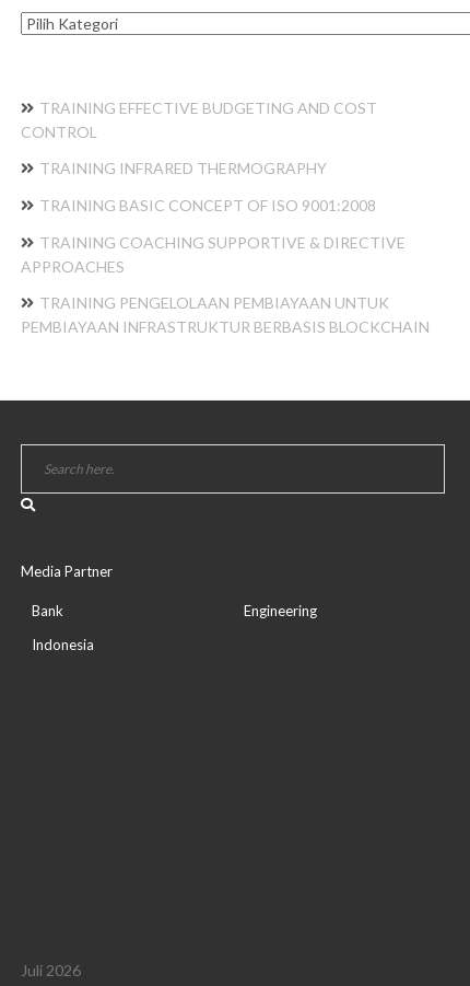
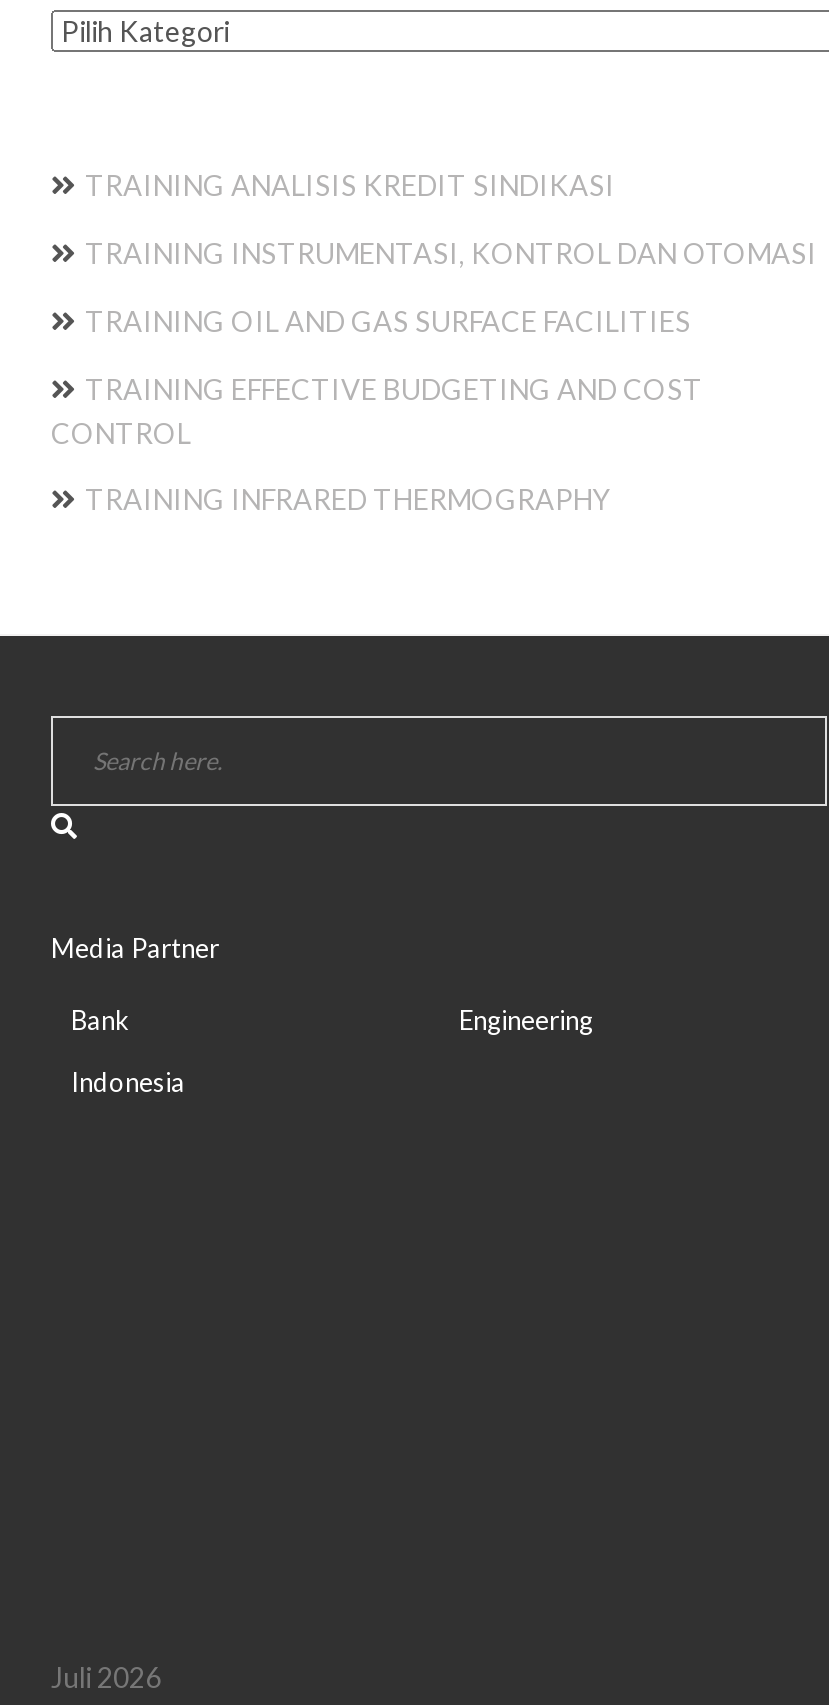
none -> [85,169,817,339] TRAINING ANALISIS KREDIT SINDIKASI | TRAINING INSTRUMENTASI, KONTROL DAN OTOMASI | TRAINING OIL AND GAS SURFACE FACILITIES
moved [21,98,377,177] -> [51,373,703,517]: TRAINING EFFECTIVE BUDGETING AND COST | CONTROL | TRAINING INFRARED THERMOGRAPHY
[21,196,430,336] TRAINING BASIC CONCEPT OF ISO 9001:2008 | TRAINING COACHING SUPPORTIVE & DIRECTIVE | APPROACHES | TRAINING PENGELOLAAN PEMBIAYAAN UNTUK | PEMBIAYAAN INFRASTRUKTUR BERBASIS BLOCKCHAIN -> none

